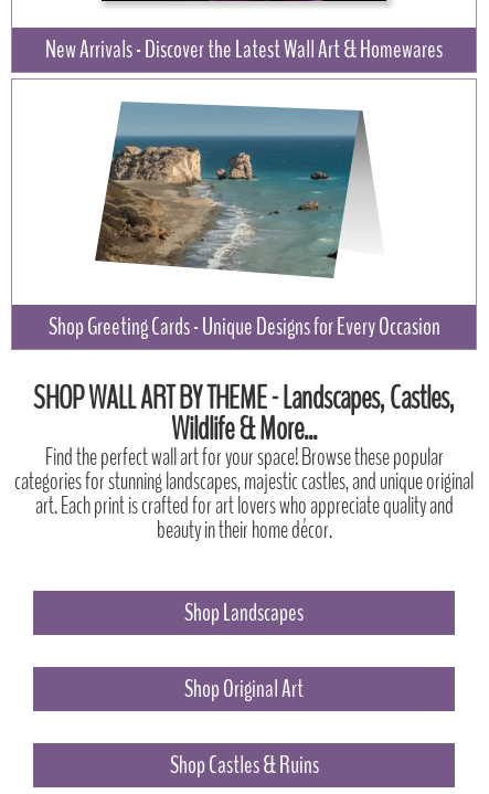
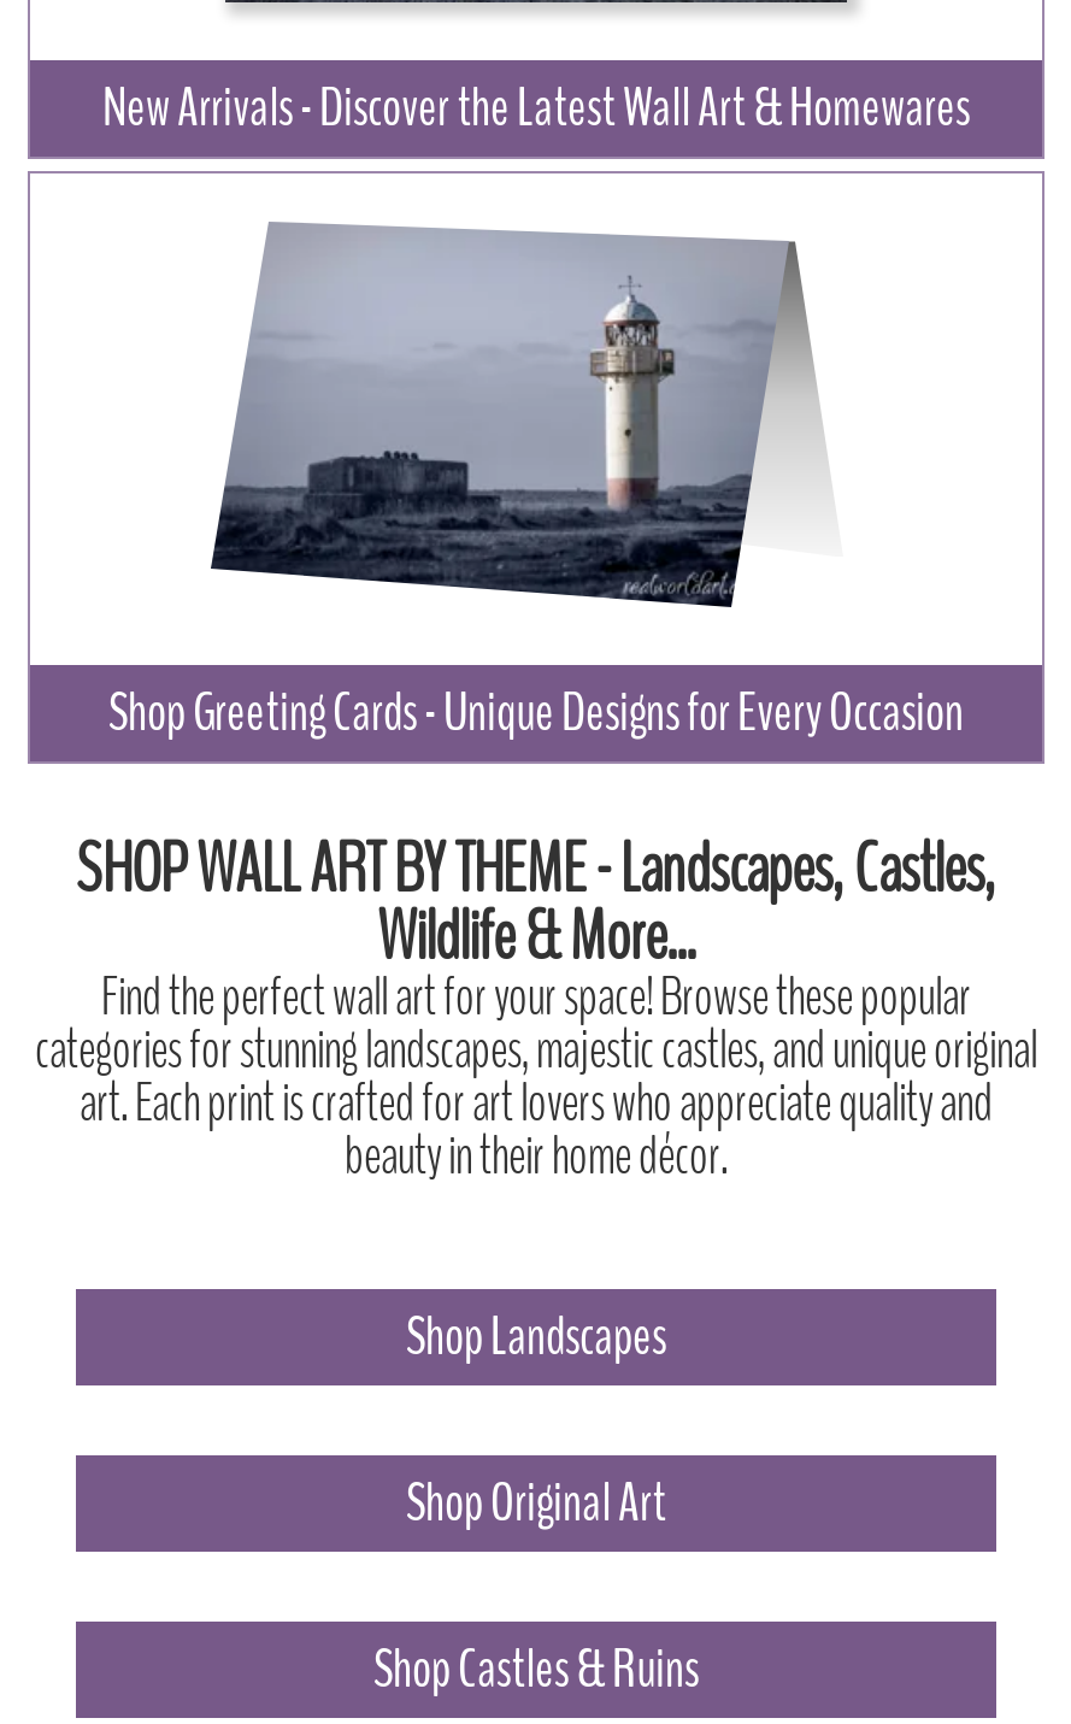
[97,103,358,279] [image] -> [216,224,784,607] [image]

